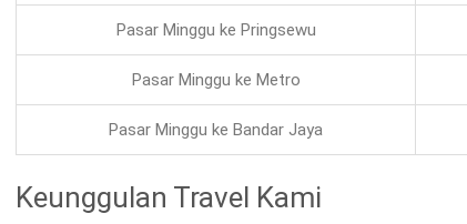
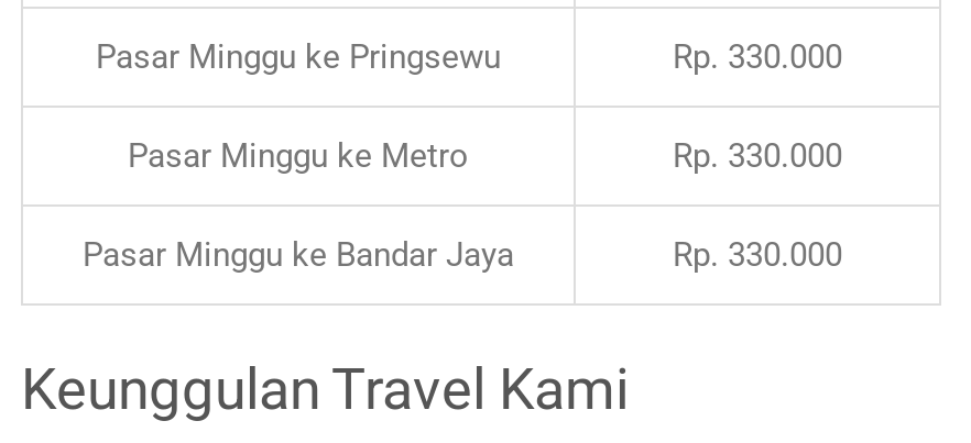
none -> [673,37,842,77] Rp. 330.000
none -> [673,136,842,176] Rp. 330.000
none -> [673,235,842,275] Rp. 330.000

